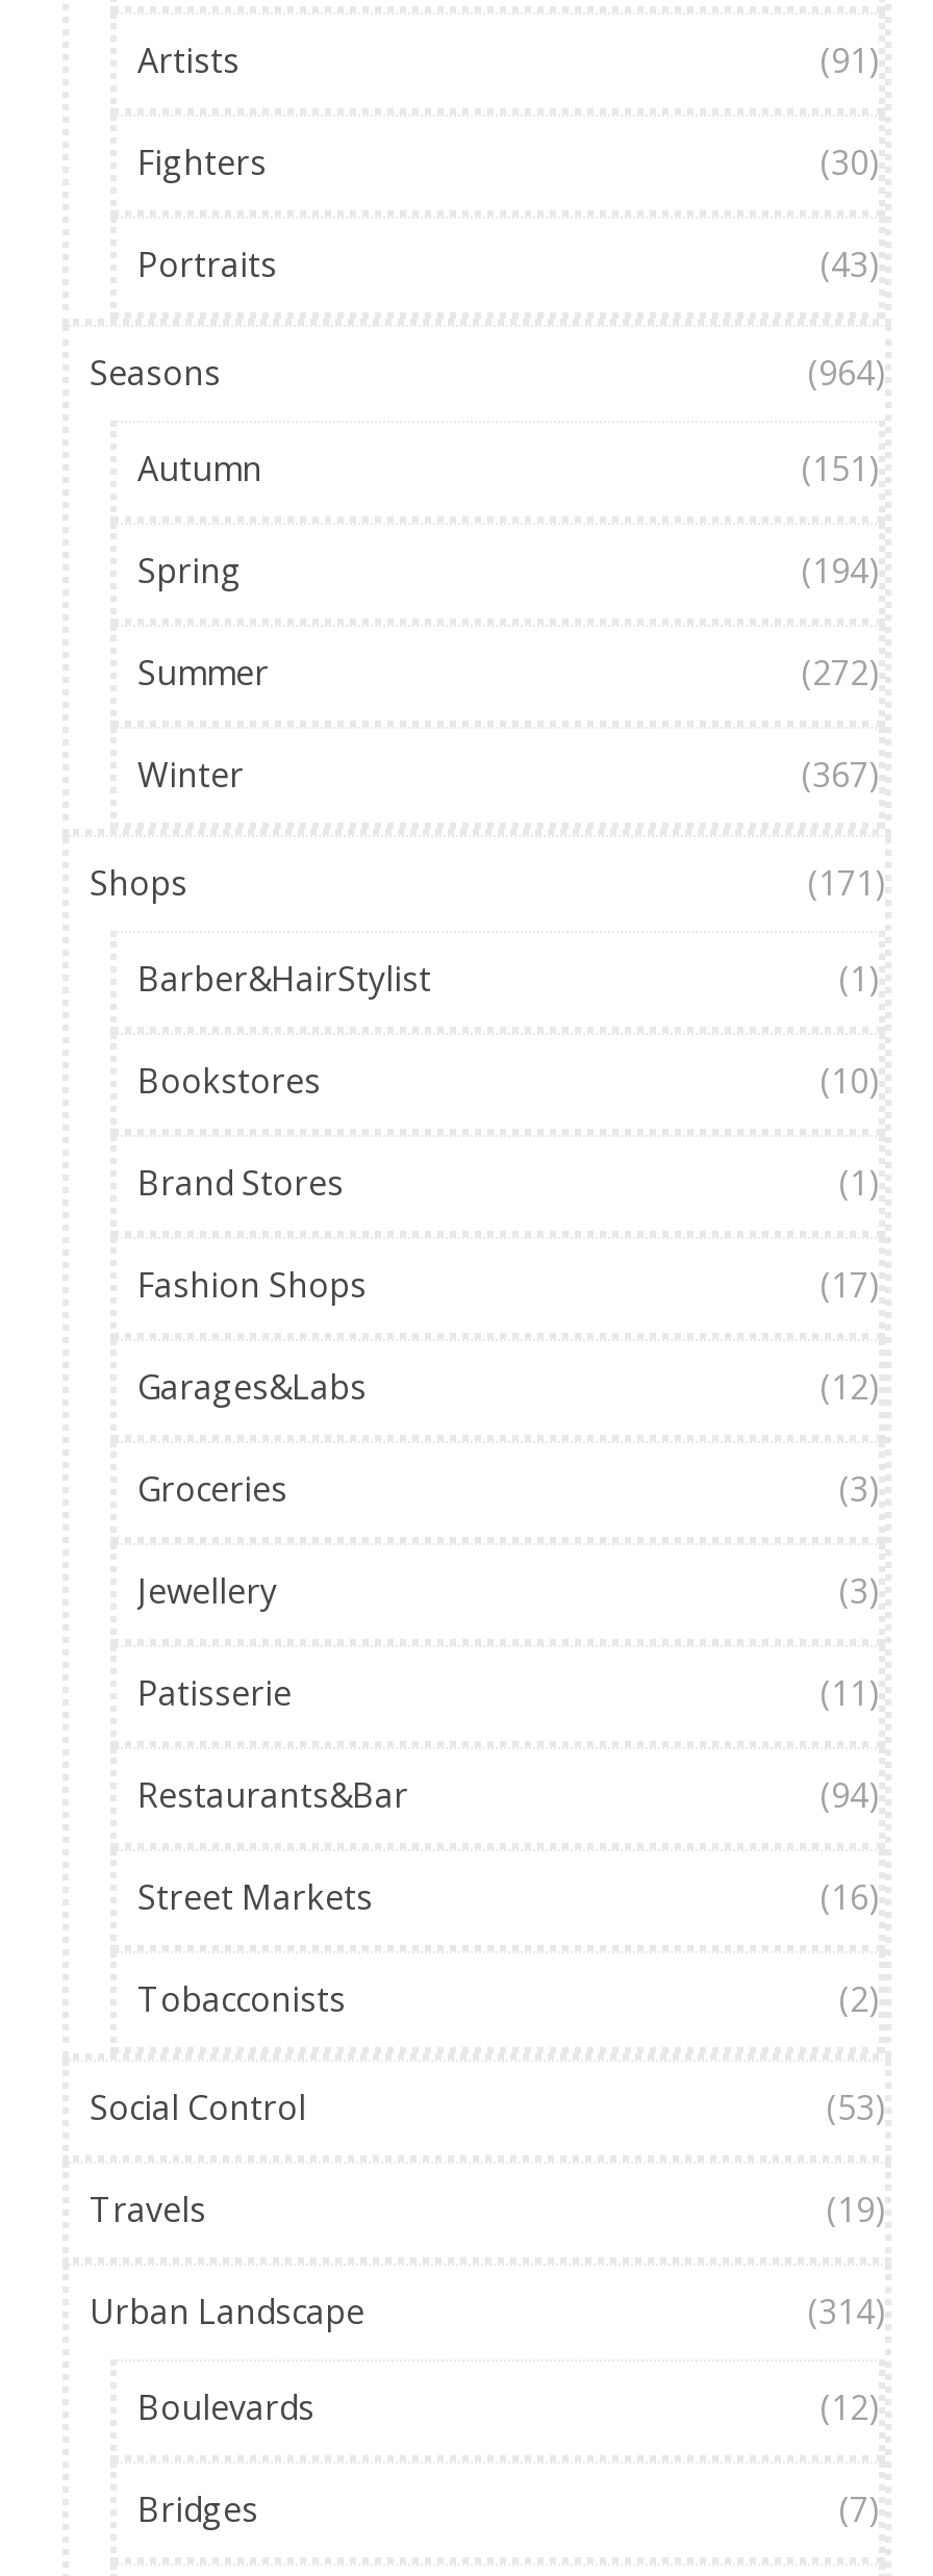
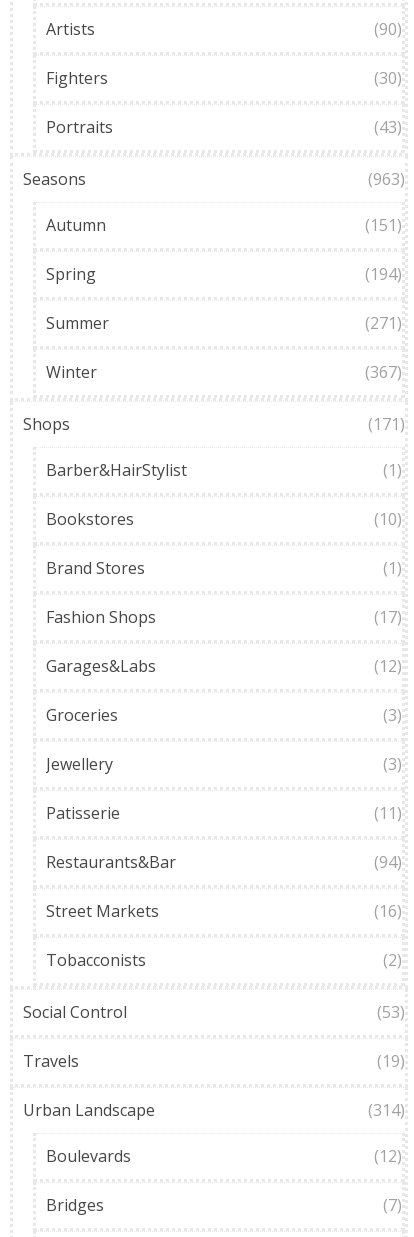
[821,37,879,83] (91) -> [374,18,402,40] (90)
[808,350,885,396] (964) -> [368,168,405,190] (963)
[802,650,879,696] (272) -> [365,312,402,334] (271)

